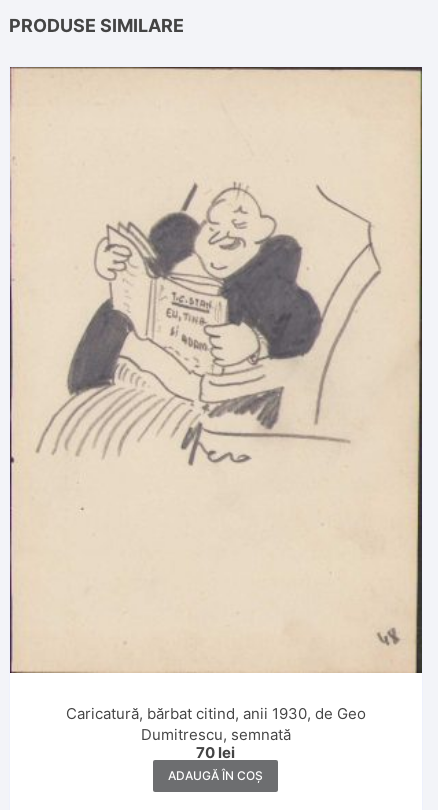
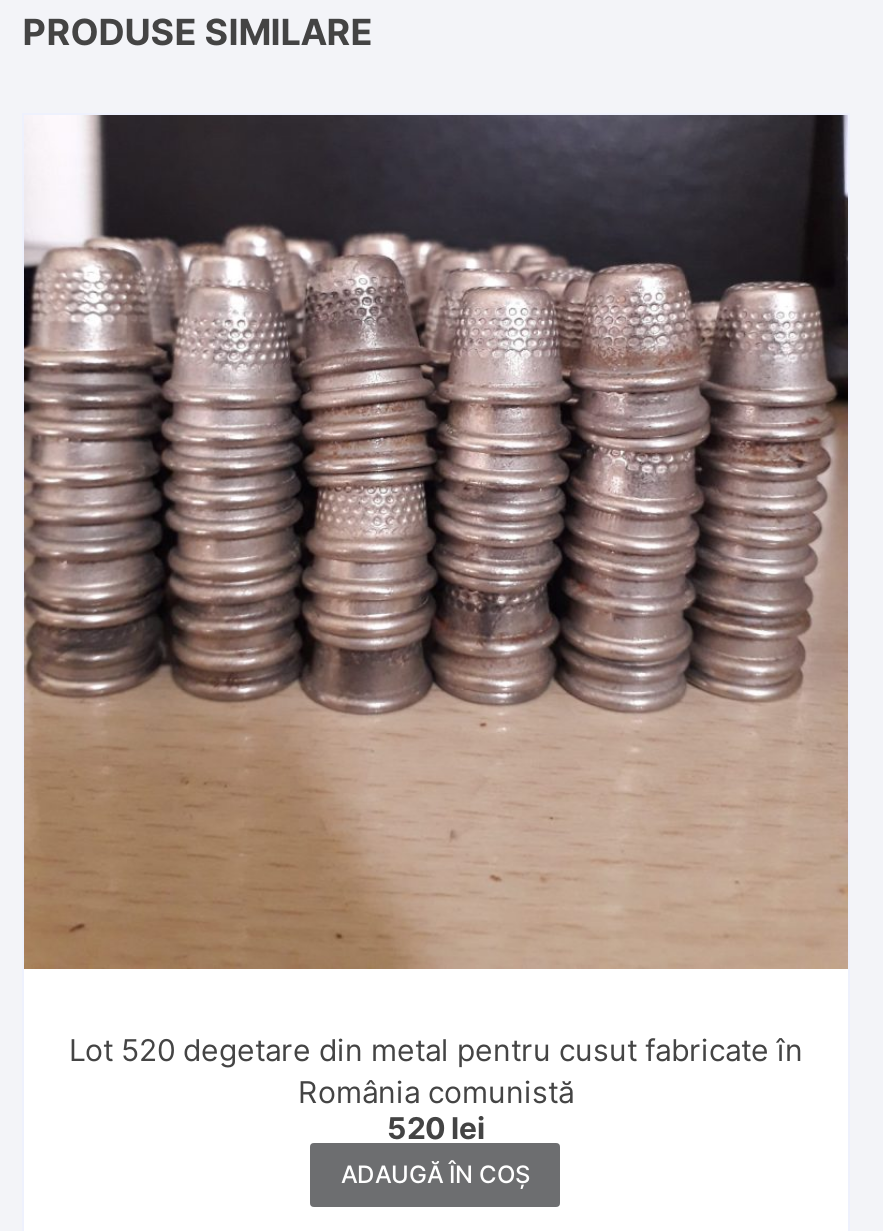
[9,66,423,762] [image] | Caricatură, bărbat citind, anii 1930, de Geo | Dumitrescu, semnată | 70 lei -> [24,115,848,1146] [image] | Lot 520 degetare din metal pentru cusut fabricate în | România comunistă | 520 lei

